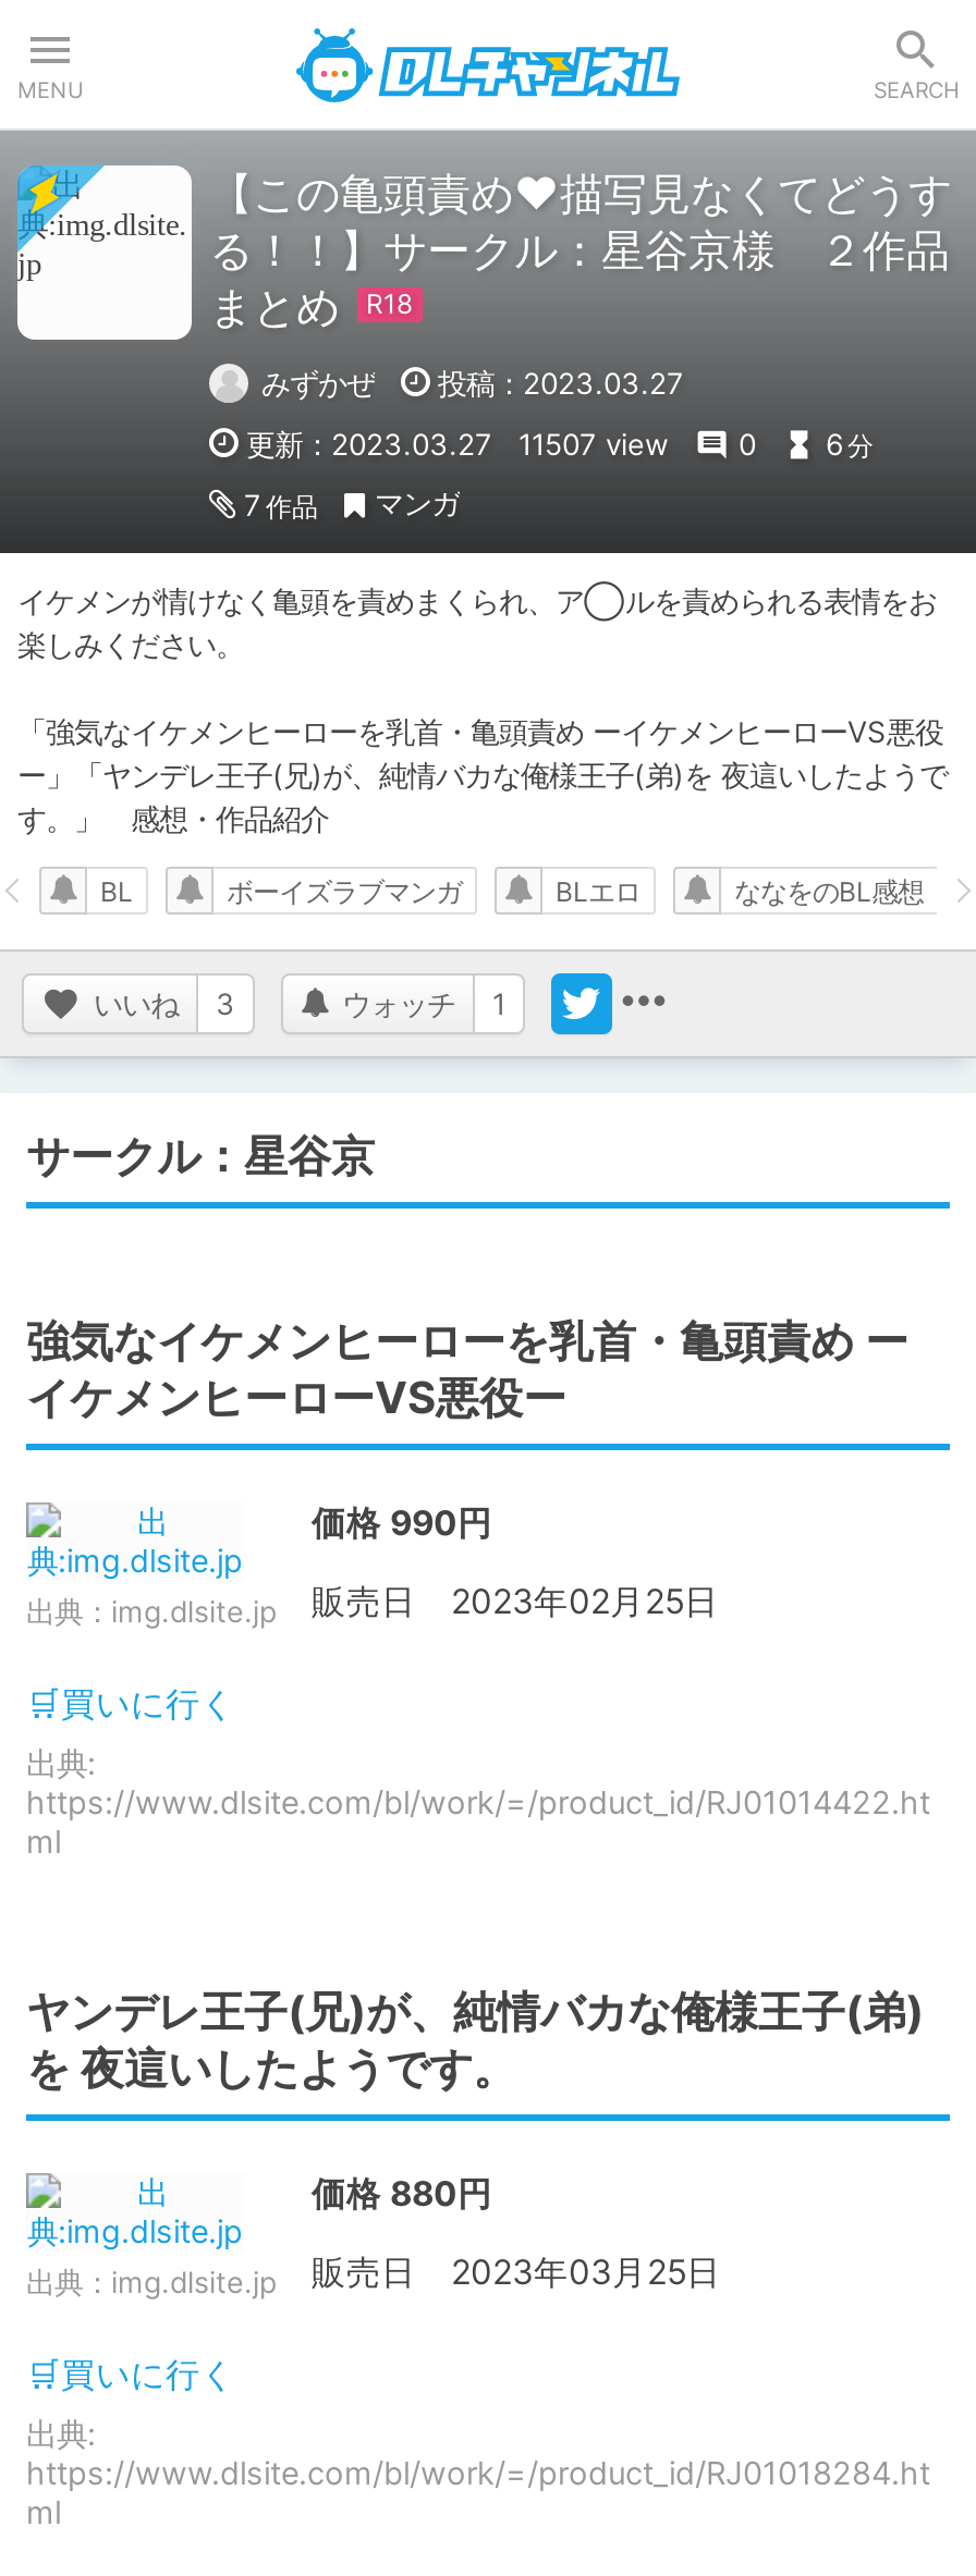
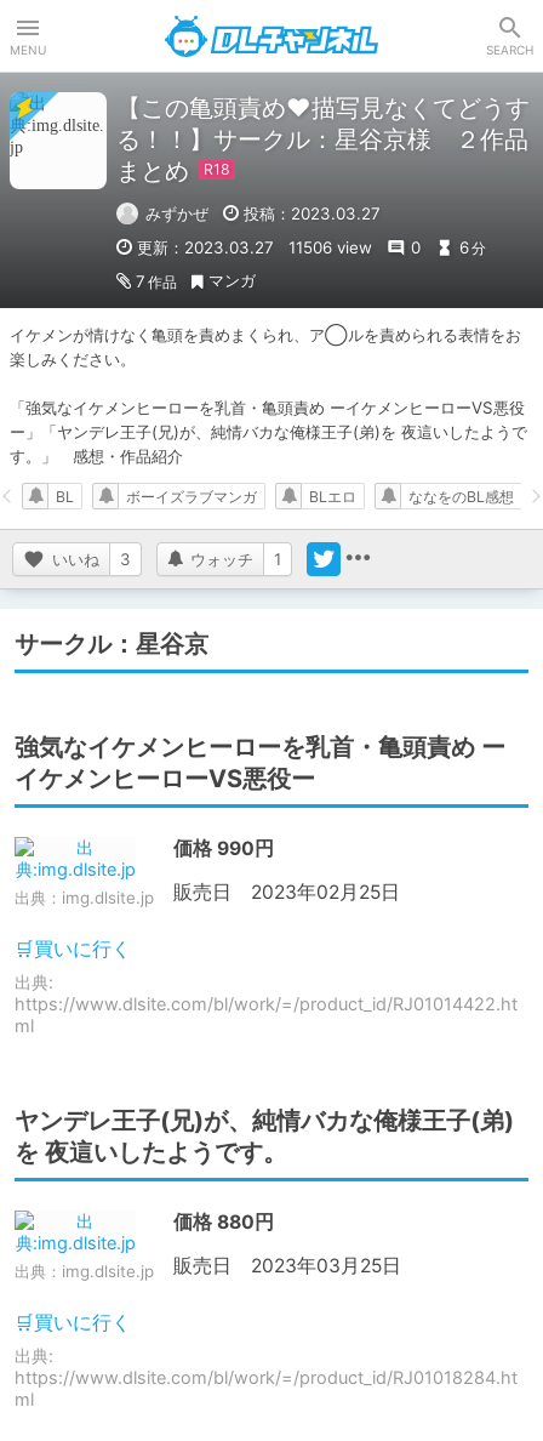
[246,426,874,461] 更新：2023.03.27 11507 view 0 6 分 -> [137,237,486,257] 更新：2023.03.27 11506 view 0 6 分

